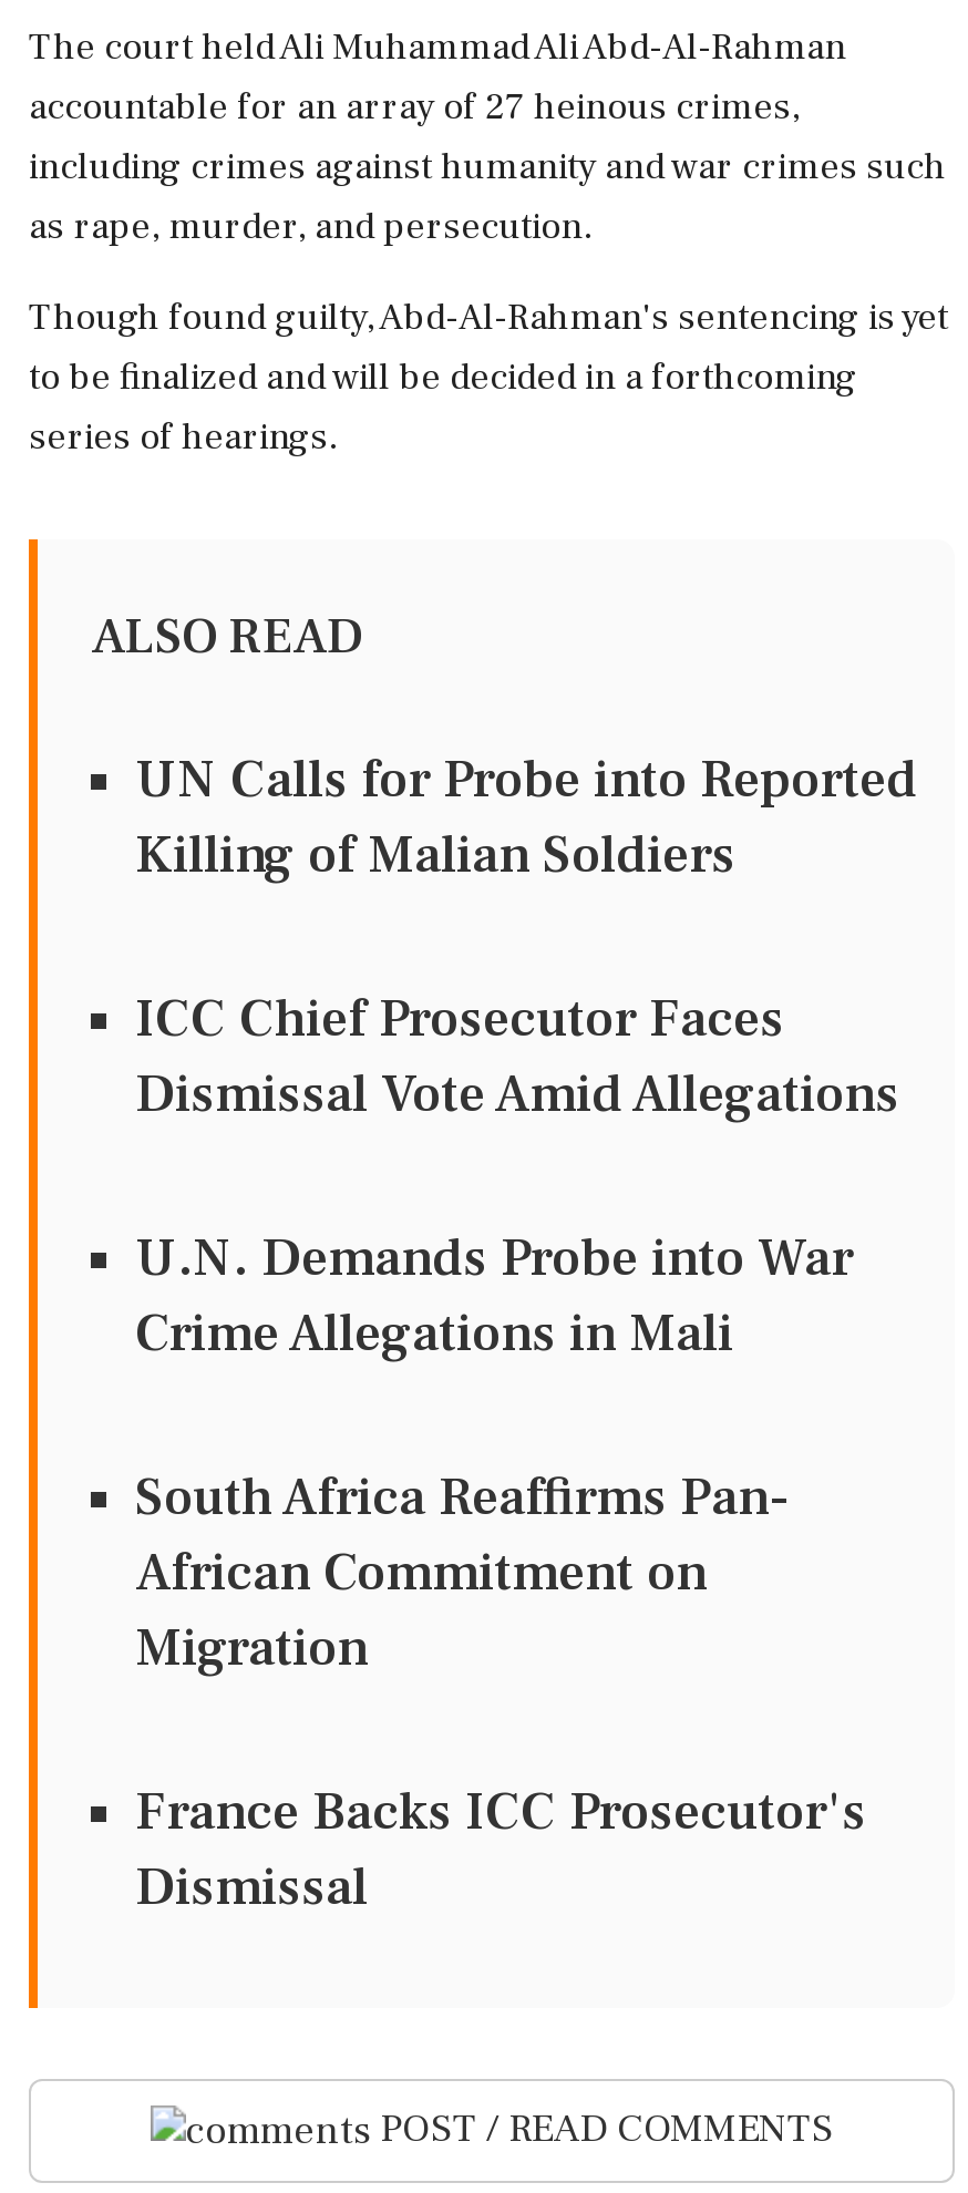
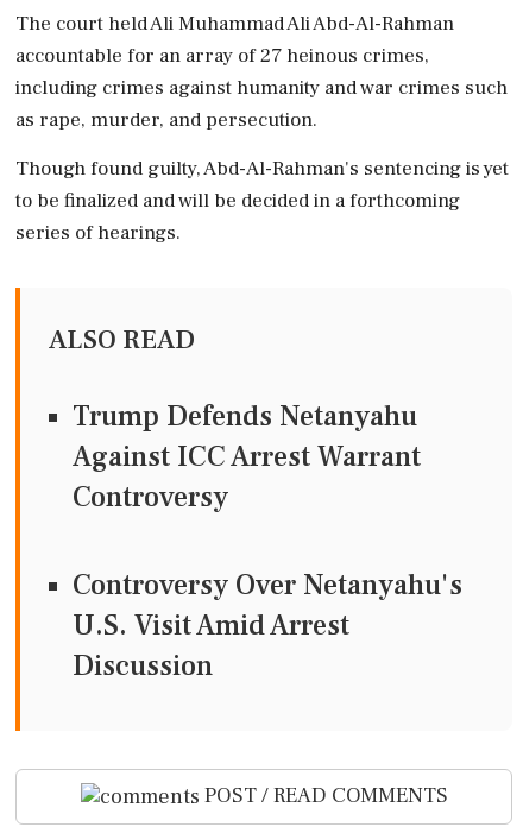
[135,745,917,1921] UN Calls for Probe into Reported | Killing of Malian Soldiers | ICC Chief Prosecutor Faces | Dismissal Vote Amid Allegations | U.N. Demands Probe into War | Crime Allegations in Mali | South Africa Reaffirms Pan- | African Commitment on | Migration | France Backs ICC Prosecutor's | Dismissal -> [73,398,462,684] Trump Defends Netanyahu | Against ICC Arrest Warrant | Controversy | Controversy Over Netanyahu's | U.S. Visit Amid Arrest | Discussion

